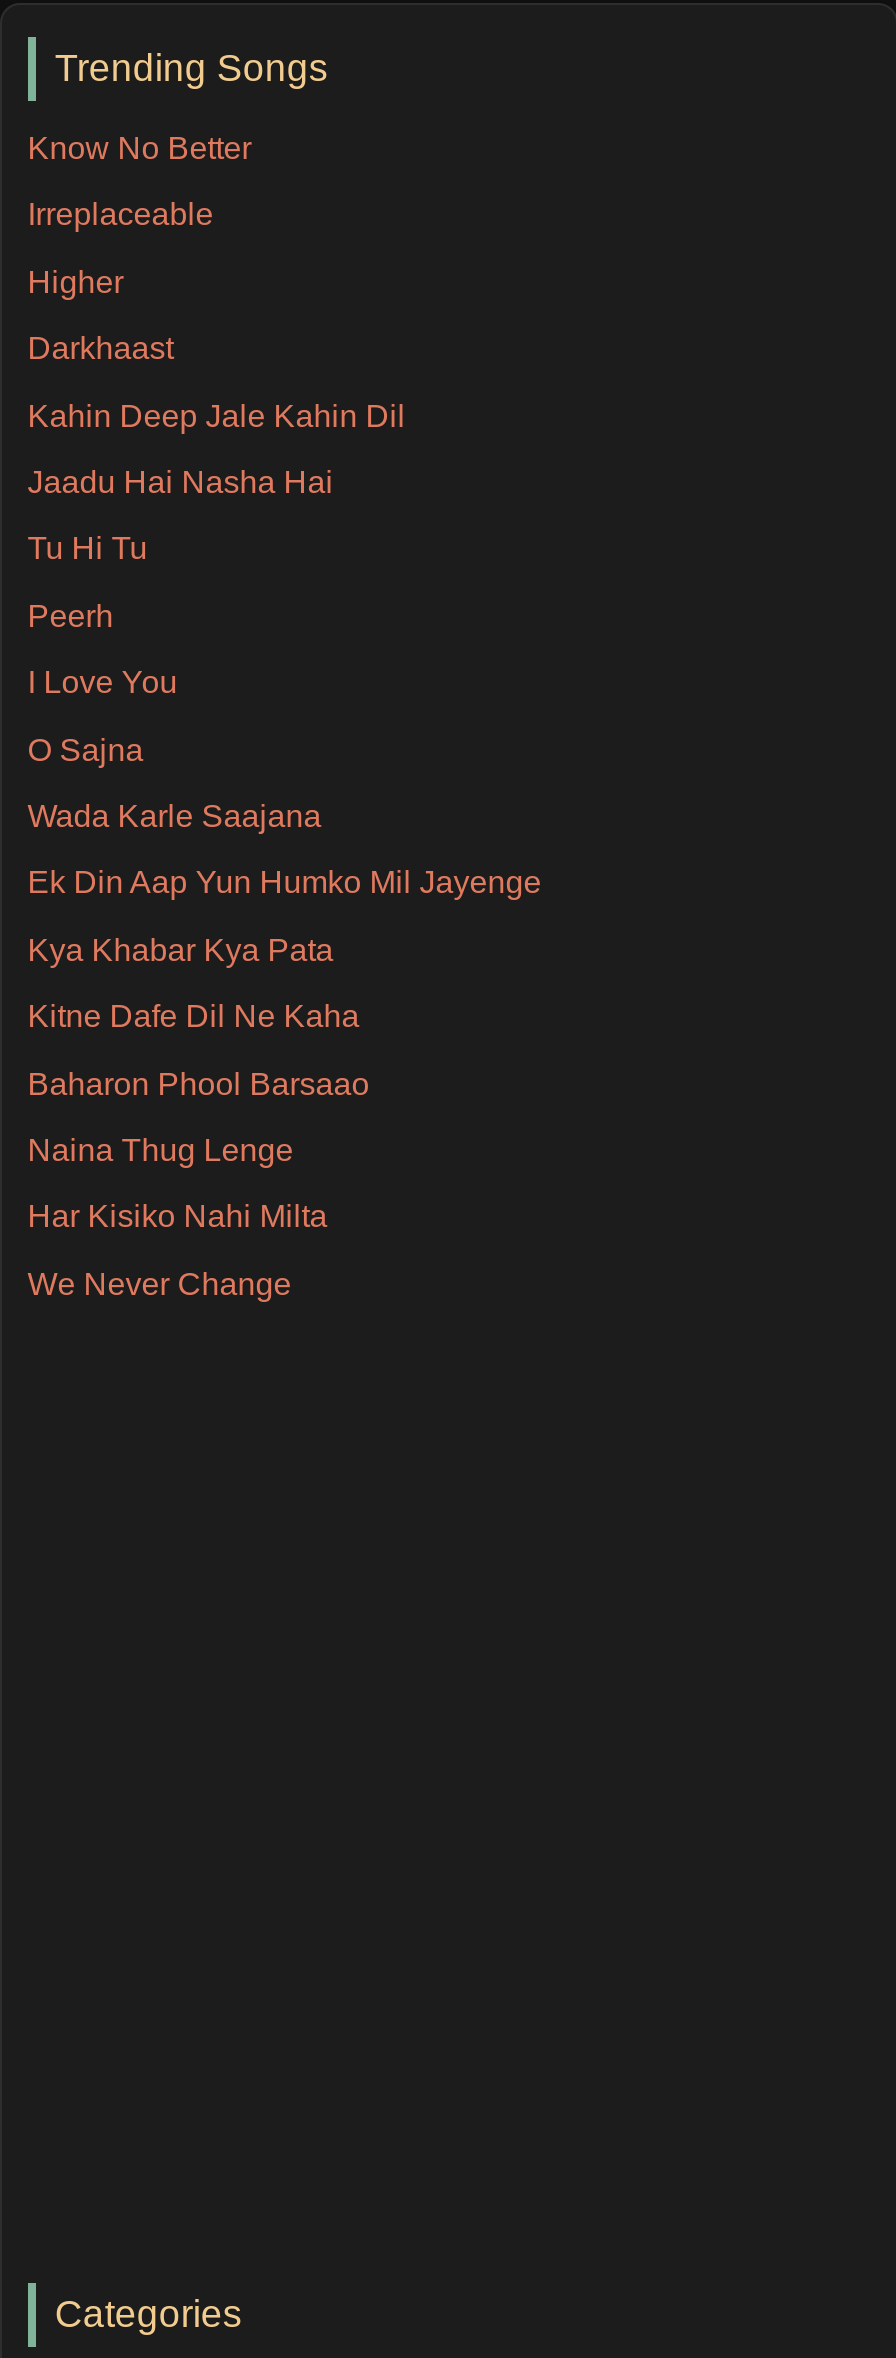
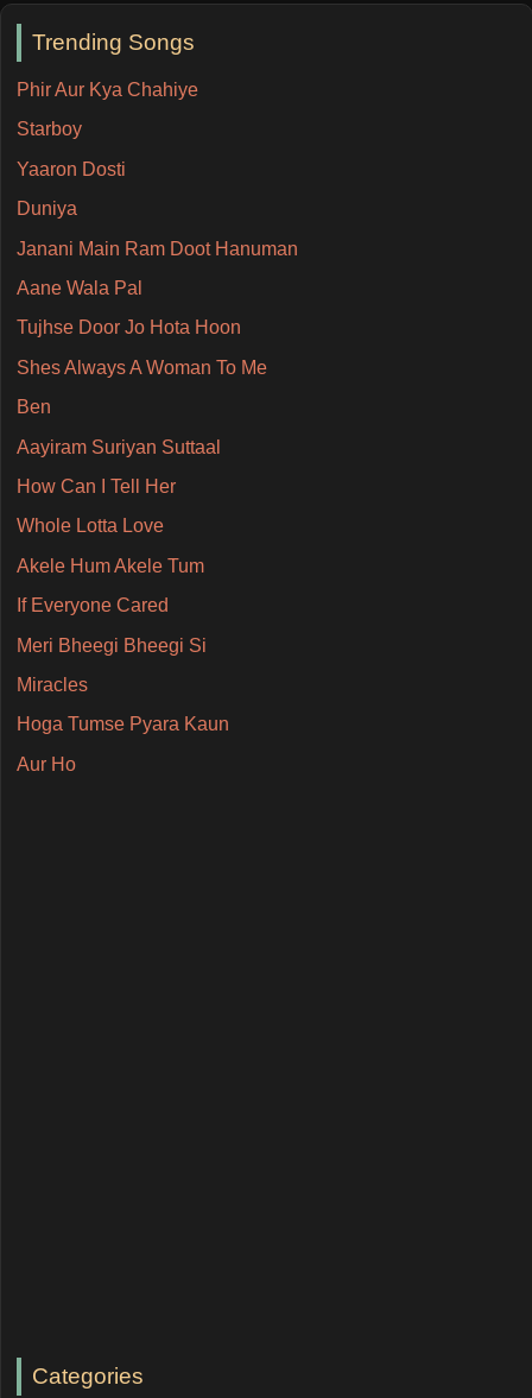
[28,131,252,165] Know No Better -> [16,80,198,100] Phir Aur Kya Chahiye
[28,198,214,232] Irreplaceable -> [16,119,82,139] Starboy
[28,265,124,299] Higher -> [16,159,126,179] Yaaron Dosti
[28,331,174,365] Darkhaast -> [16,199,77,219] Duniya
[28,398,406,432] Kahin Deep Jale Kahin Dil -> [16,238,298,258] Janani Main Ram Doot Hanuman
[28,465,334,499] Jaadu Hai Nasha Hai -> [16,278,142,298] Aane Wala Pal
[28,532,148,566] Tu Hi Tu -> [16,318,241,338] Tujhse Door Jo Hota Hoon
[28,599,114,633] Peerh -> [16,357,267,377] Shes Always A Woman To Me
[28,665,178,699] I Love You -> [16,397,51,417] Ben
[28,732,144,766] O Sajna -> [16,437,221,457] Aayiram Suriyan Suttaal
[28,799,322,833] Wada Karle Saajana -> [16,476,176,496] How Can I Tell Her
[28,866,542,900] Ek Din Aap Yun Humko Mil Jayenge -> [16,516,164,536] Whole Lotta Love
[28,932,334,966] Kya Khabar Kya Pata -> [16,556,204,576] Akele Hum Akele Tum
[28,999,360,1033] Kitne Dafe Dil Ne Kaha -> [16,595,168,615] If Everyone Cared
[28,1066,370,1100] Baharon Phool Barsaao -> [16,635,206,655] Meri Bheegi Bheegi Si
[28,1133,294,1167] Naina Thug Lenge -> [16,675,88,695] Miracles
[28,1200,328,1234] Har Kisiko Nahi Milta -> [16,714,229,734] Hoga Tumse Pyara Kaun
[28,1266,292,1300] We Never Change -> [16,754,76,774] Aur Ho

